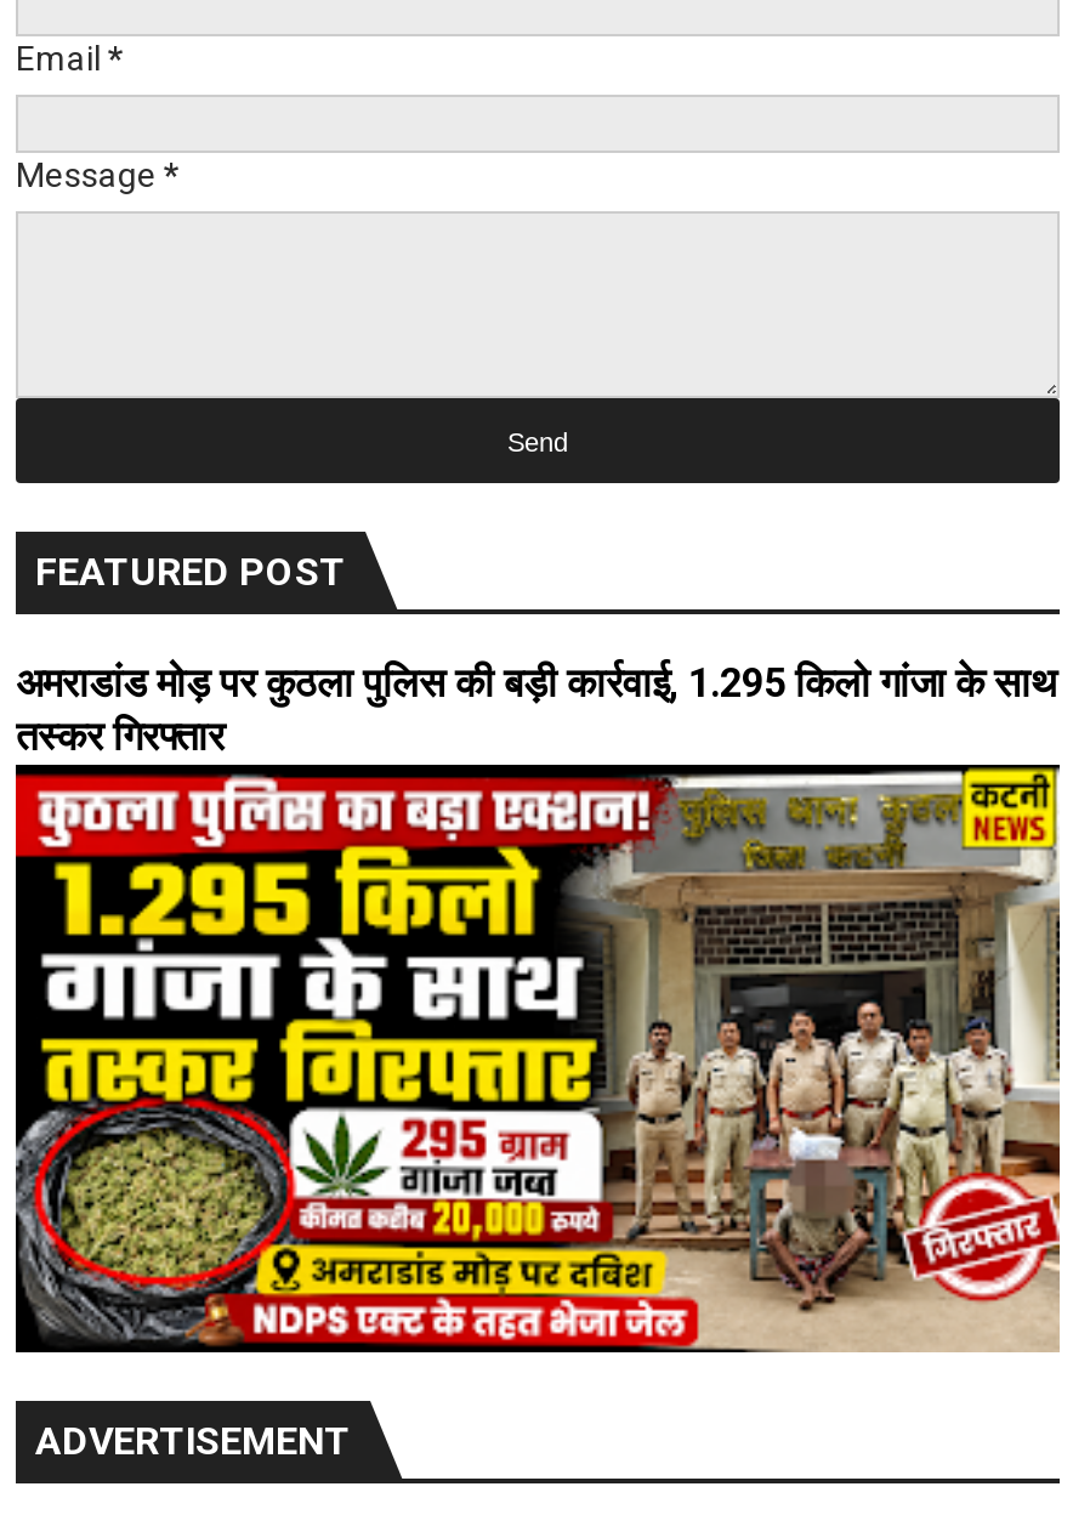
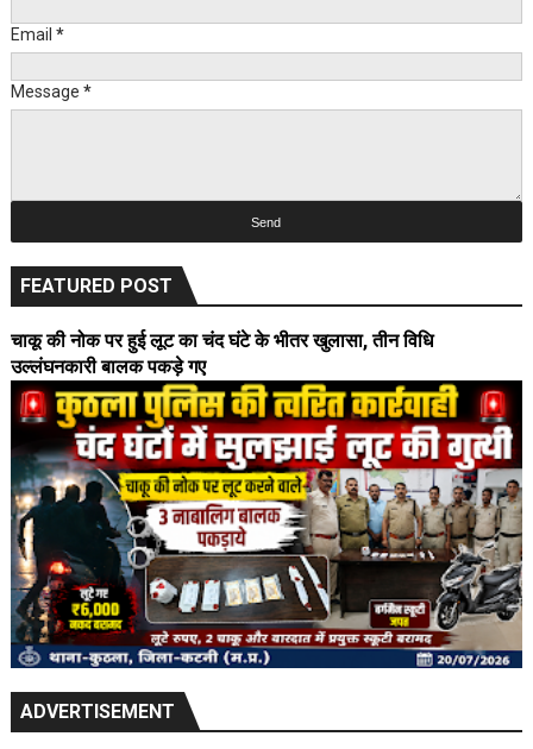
[16,661,1057,760] अमराडांड मोड़ पर कुठला पुलिस की बड़ी कार्रवाई, 1.295 किलो गांजा के साथ | तस्कर गिरफ्तार -> [11,330,433,378] चाकू की नोक पर हुई लूट का चंद घंटे के भीतर खुलासा, तीन विधि | उल्लंघनकारी बालक पकड़े गए
[13,767,1062,1355] [image] -> [10,382,523,669] [image]

